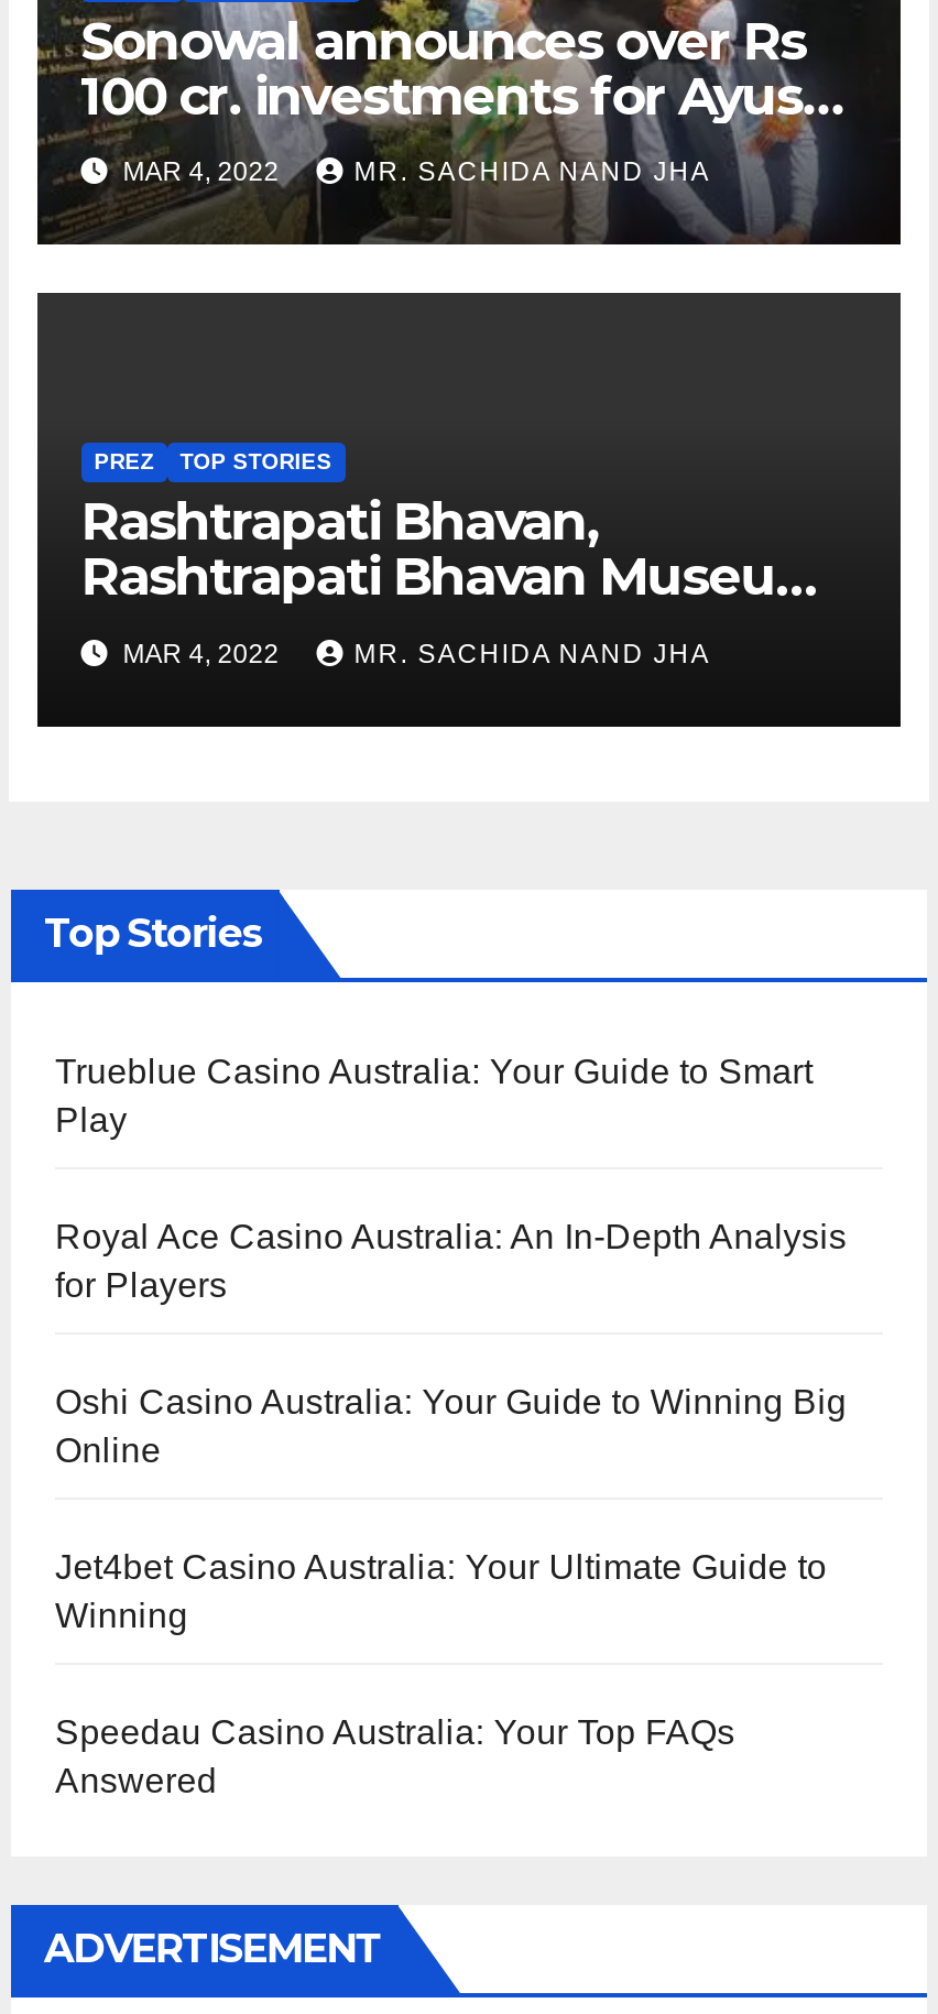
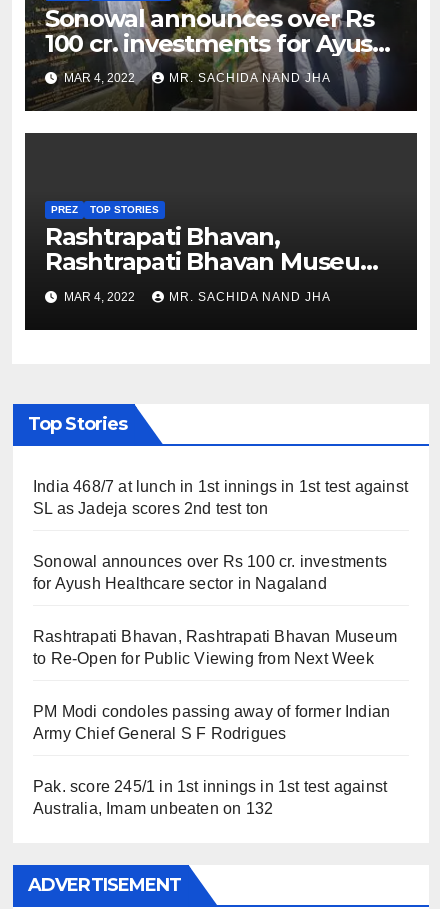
[55,1053,813,1139] Trueblue Casino Australia: Your Guide to Smart | Play -> [33,478,408,517] India 468/7 at lunch in 1st innings in 1st test against | SL as Jadeja scores 2nd test ton
[55,1218,847,1304] Royal Ace Casino Australia: An In-Depth Analysis | for Players -> [33,553,387,592] Sonowal announces over Rs 100 cr. investments | for Ayush Healthcare sector in Nagaland
[55,1383,847,1469] Oshi Casino Australia: Your Guide to Winning Big | Online -> [33,628,397,667] Rashtrapati Bhavan, Rashtrapati Bhavan Museum | to Re-Open for Public Viewing from Next Week
[55,1548,827,1634] Jet4bet Casino Australia: Your Ultimate Guide to | Winning -> [33,703,390,742] PM Modi condoles passing away of former Indian | Army Chief General S F Rodrigues
[55,1713,735,1799] Speedau Casino Australia: Your Top FAQs | Answered -> [33,778,387,817] Pak. score 245/1 in 1st innings in 1st test against | Australia, Imam unbeaten on 132

